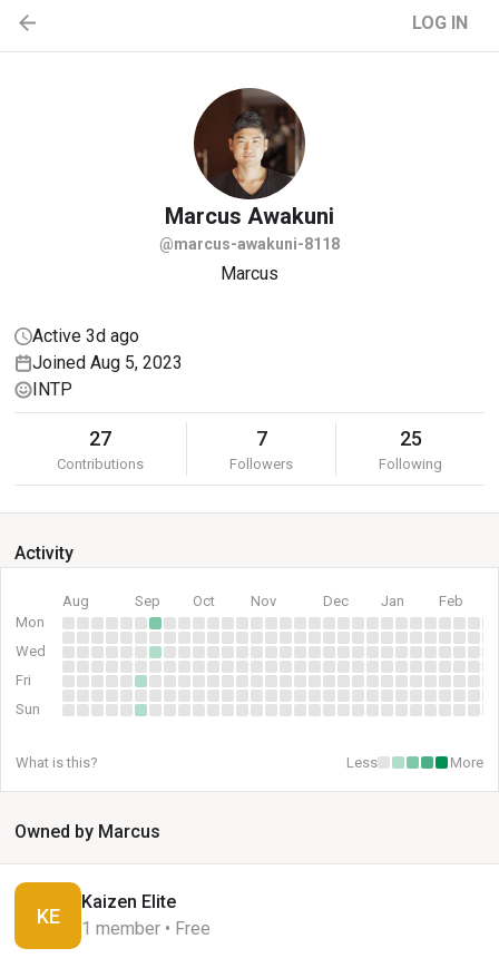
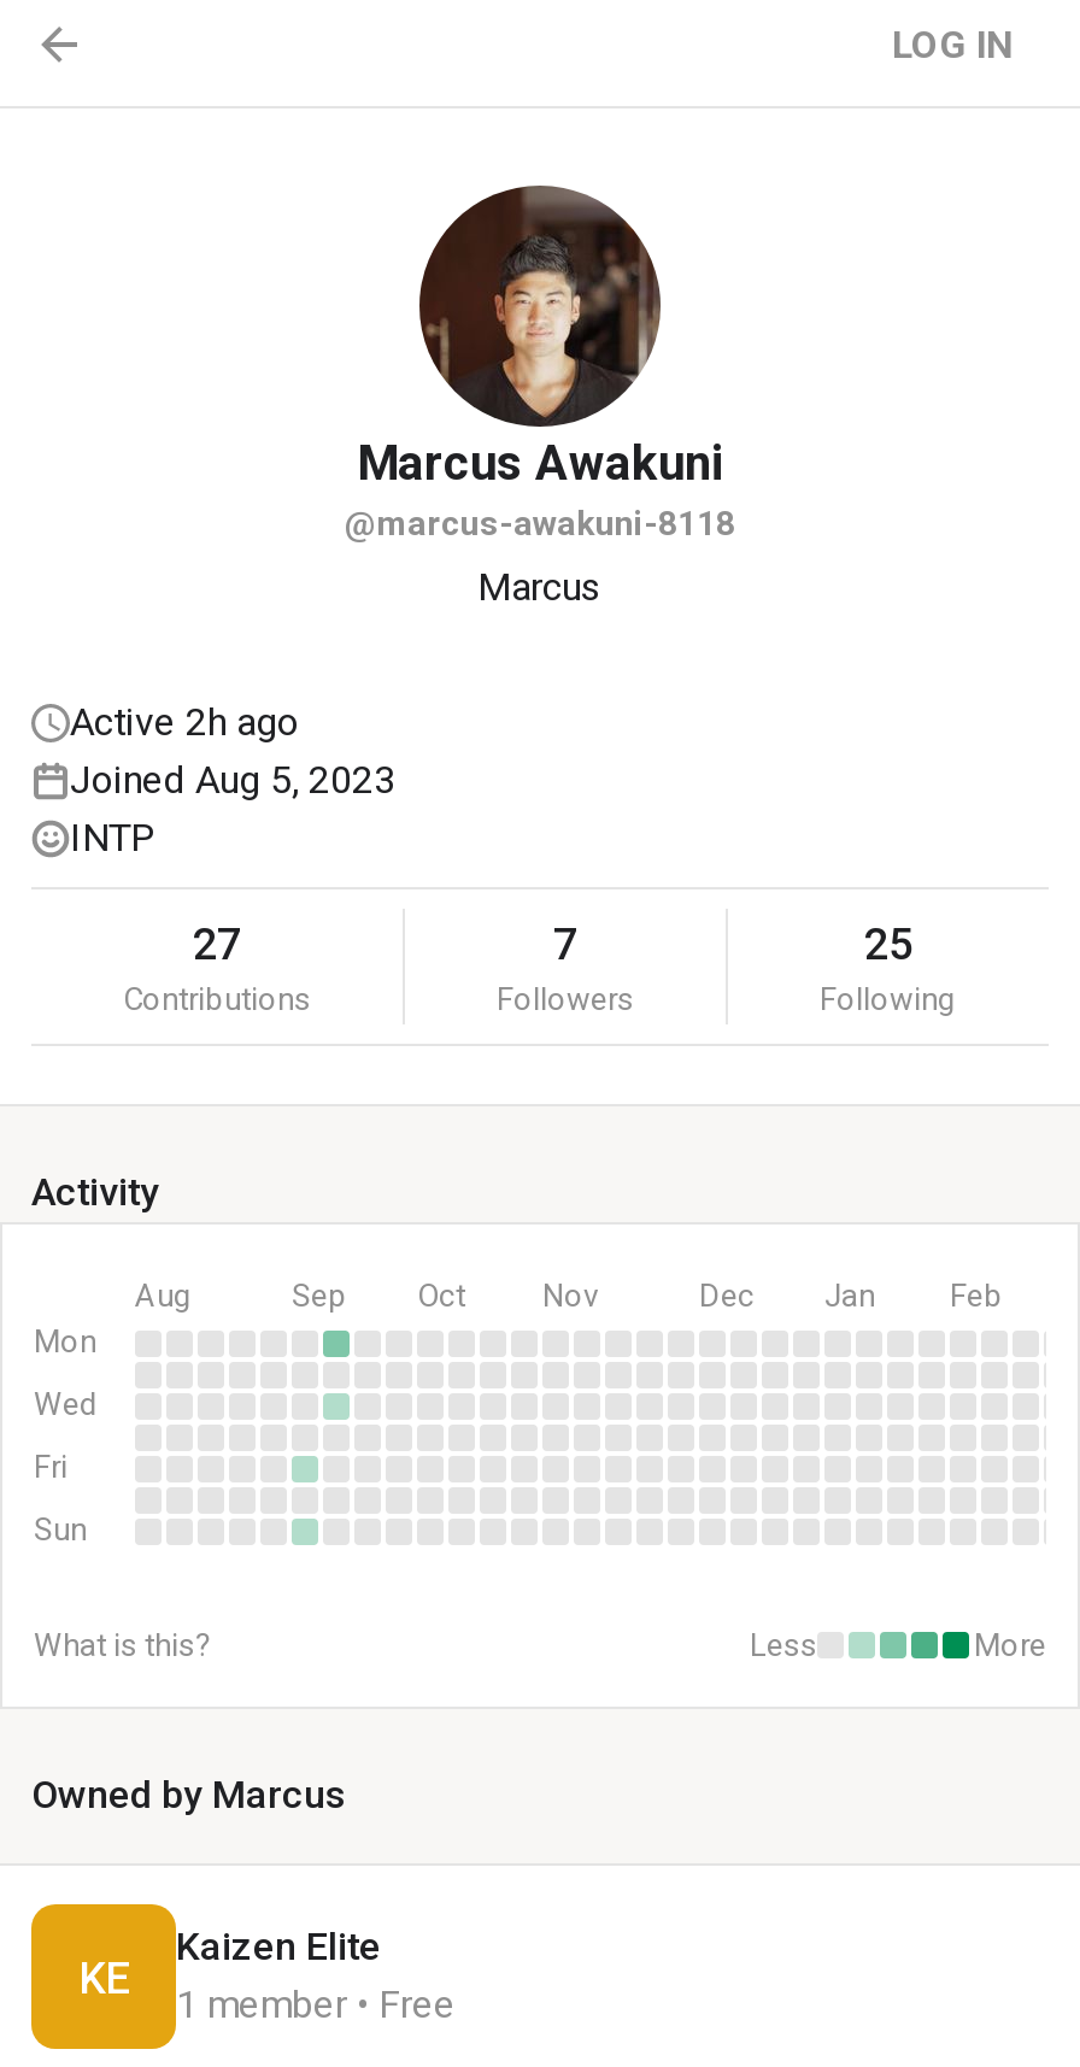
[32,325,139,346] Active 3d ago -> [70,699,299,745] Active 2h ago

